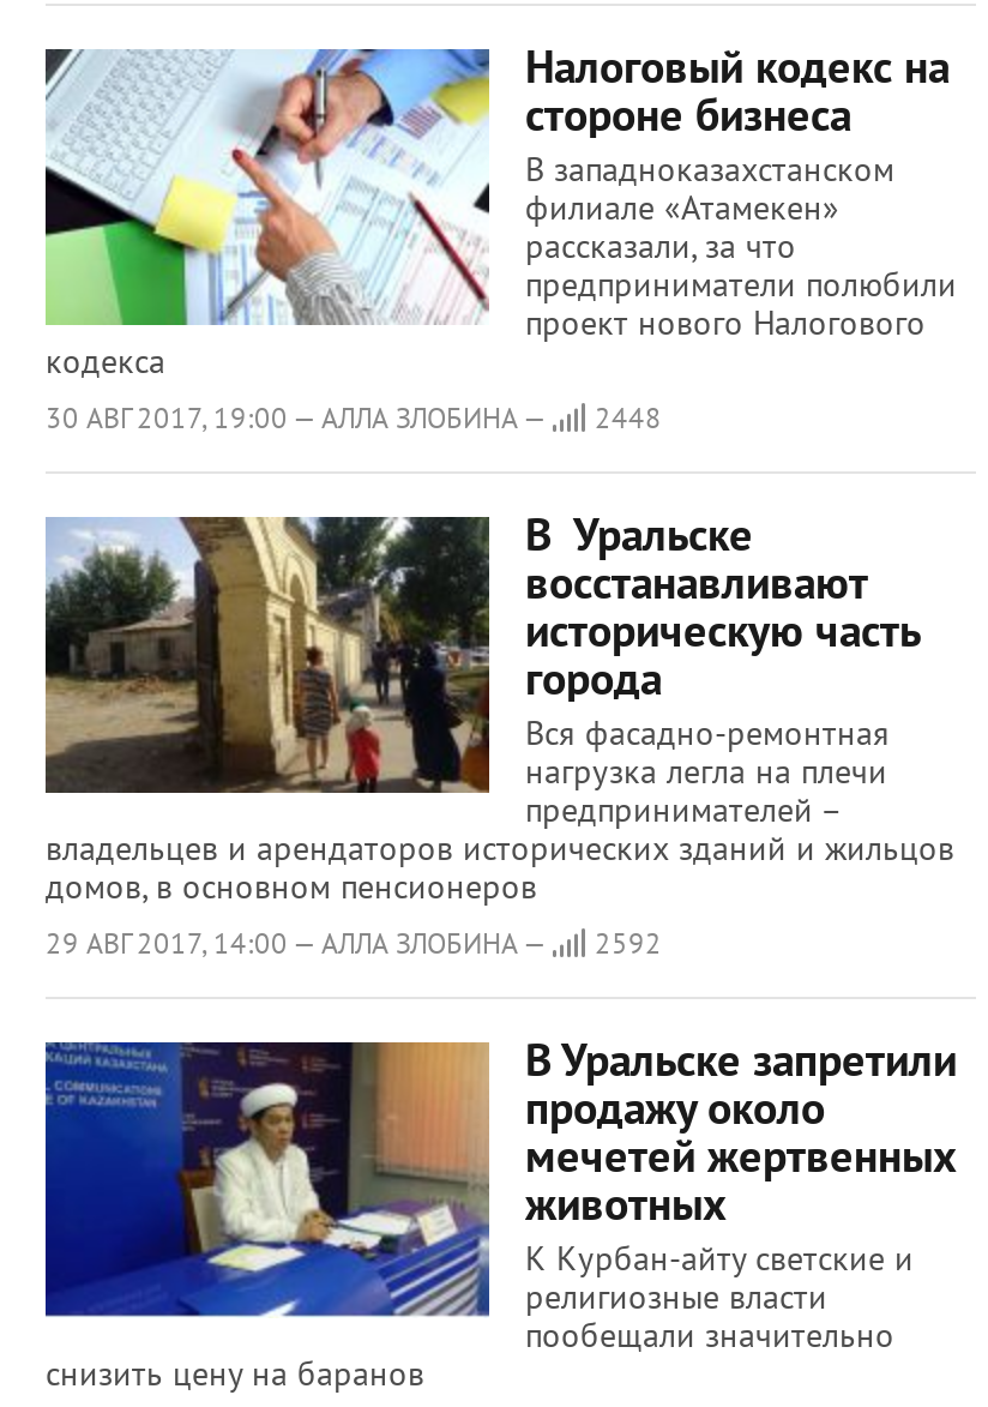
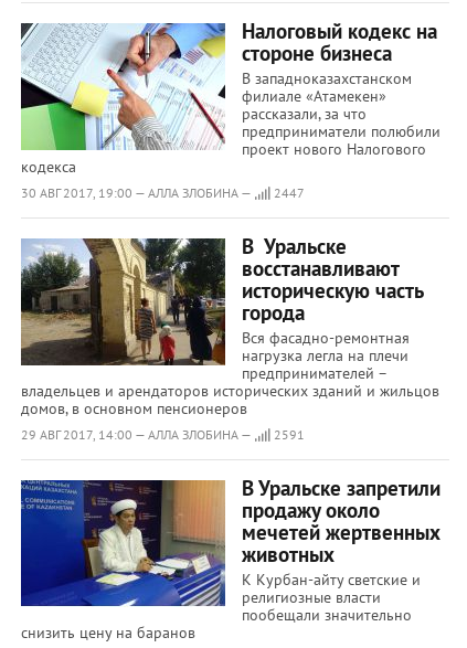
[46,399,662,435] 30 АВГ 2017, 19:00 — АЛЛА ЗЛОБИНА — 2448 -> [21,184,305,201] 30 АВГ 2017, 19:00 — АЛЛА ЗЛОБИНА — 2447
[46,925,662,961] 29 АВГ 2017, 14:00 — АЛЛА ЗЛОБИНА — 2592 -> [21,426,305,443] 29 АВГ 2017, 14:00 — АЛЛА ЗЛОБИНА — 2591

